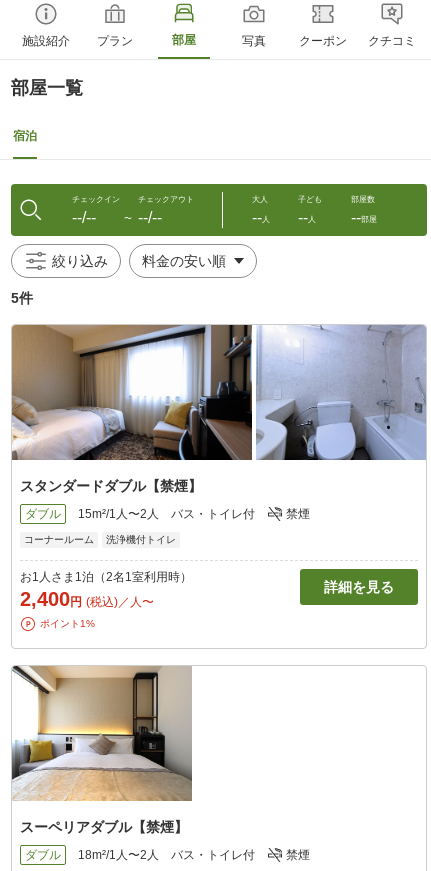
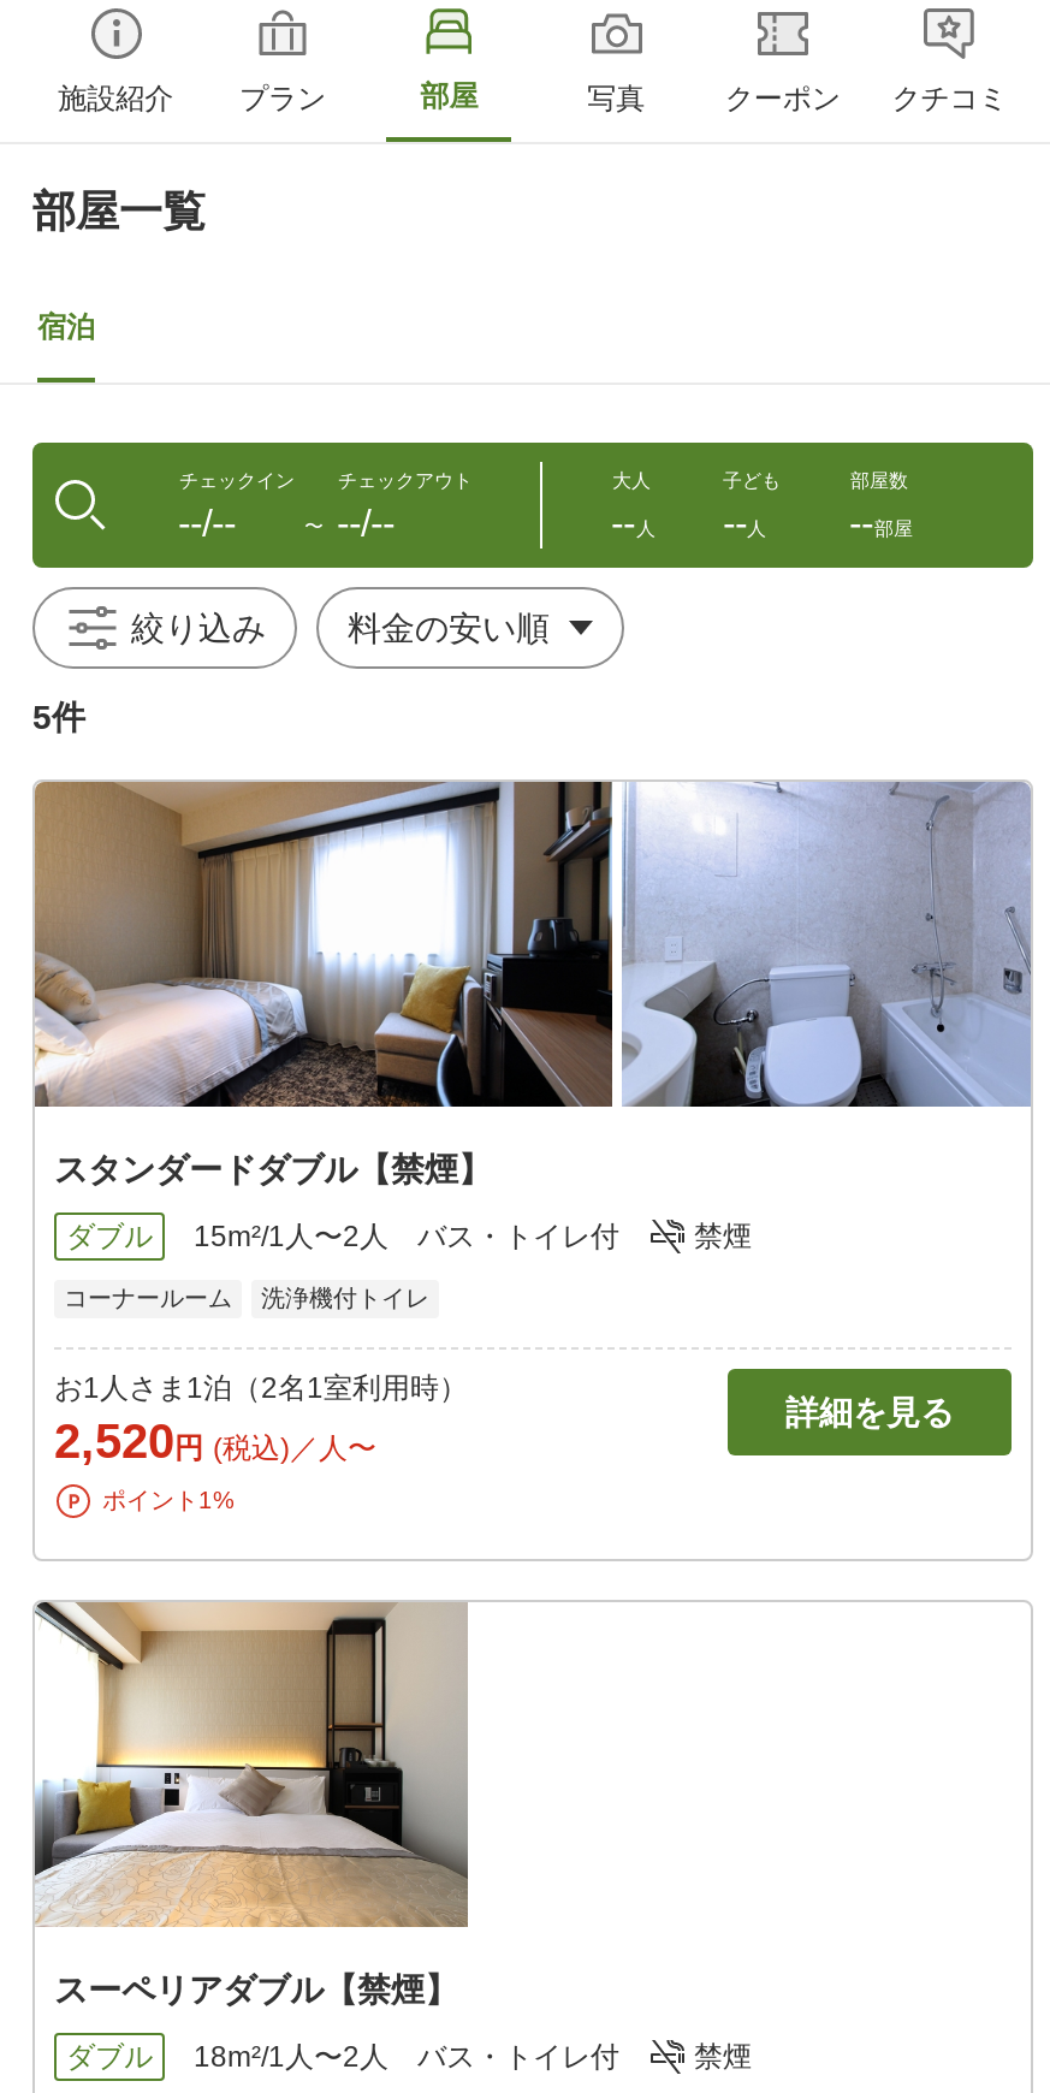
[20,588,154,610] 2,400円 (税込)／人〜 -> [54,1415,376,1468] 2,520円 (税込)／人〜

